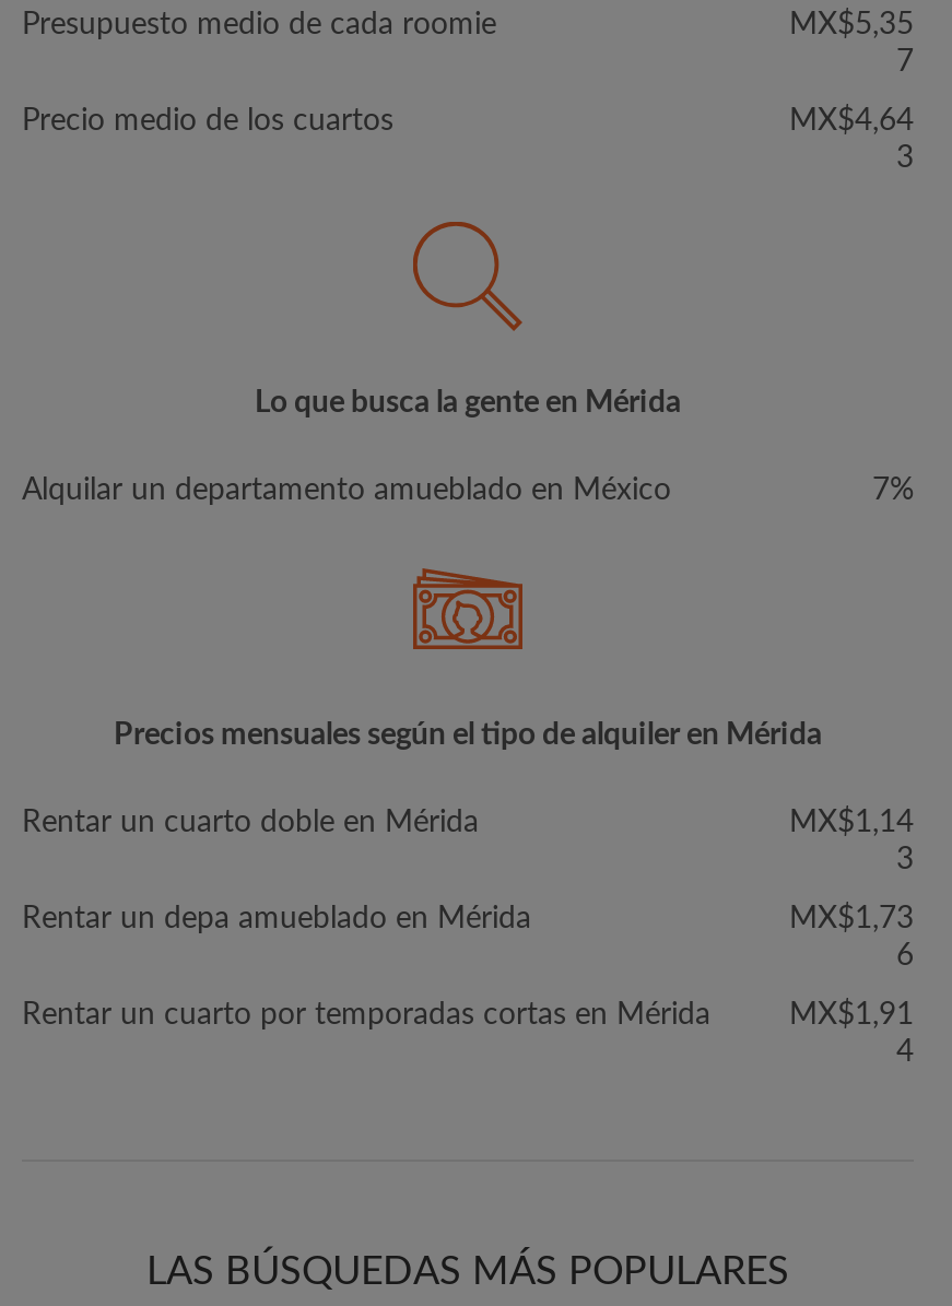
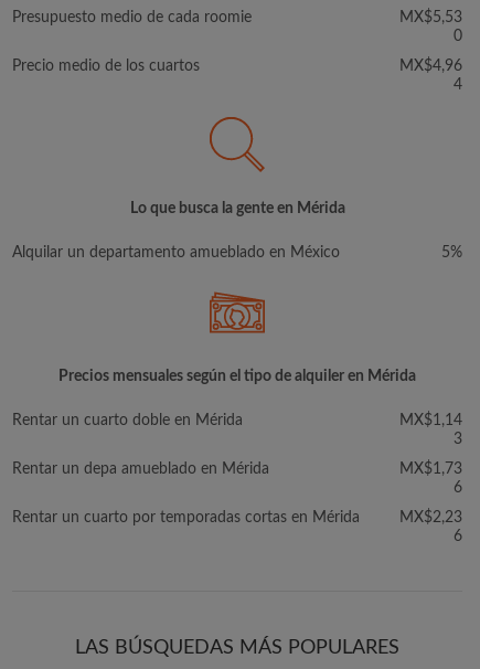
[789,10,914,78] MX$5,35 | 7 -> [399,10,462,44] MX$5,53 | 0
[789,106,914,174] MX$4,64 | 3 -> [399,59,462,93] MX$4,96 | 4
[872,475,914,506] 7% -> [441,245,462,261] 5%
[789,1000,914,1068] MX$1,91 | 4 -> [399,510,462,544] MX$2,23 | 6

